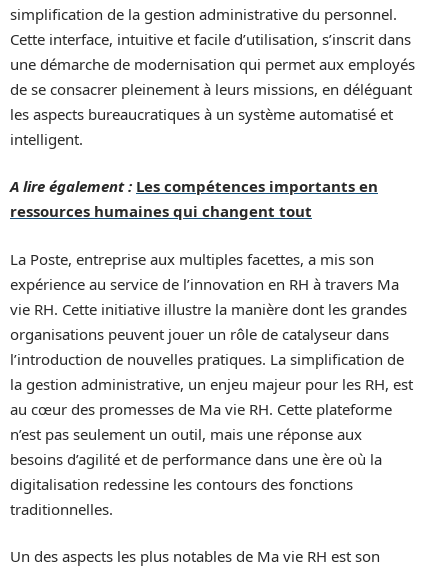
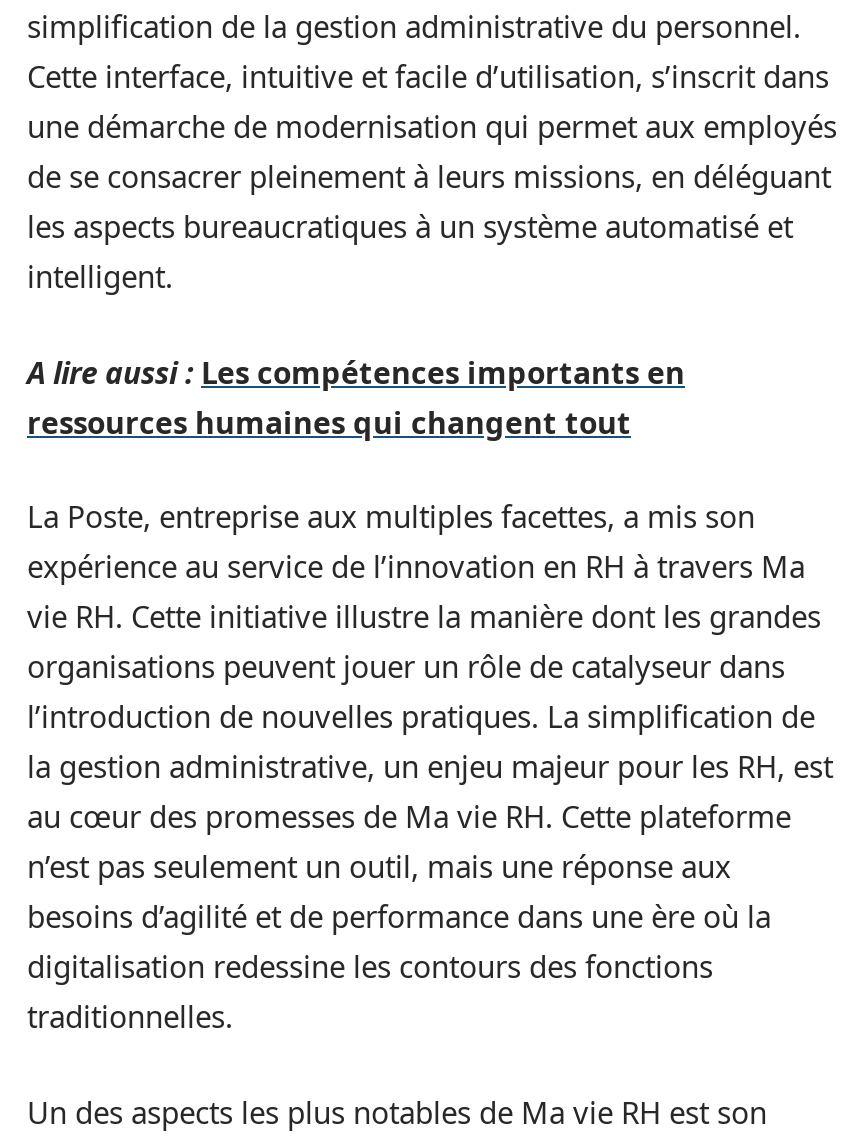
[10,176,378,196] A lire également : Les compétences importants en -> [27,352,685,392] A lire aussi : Les compétences importants en

